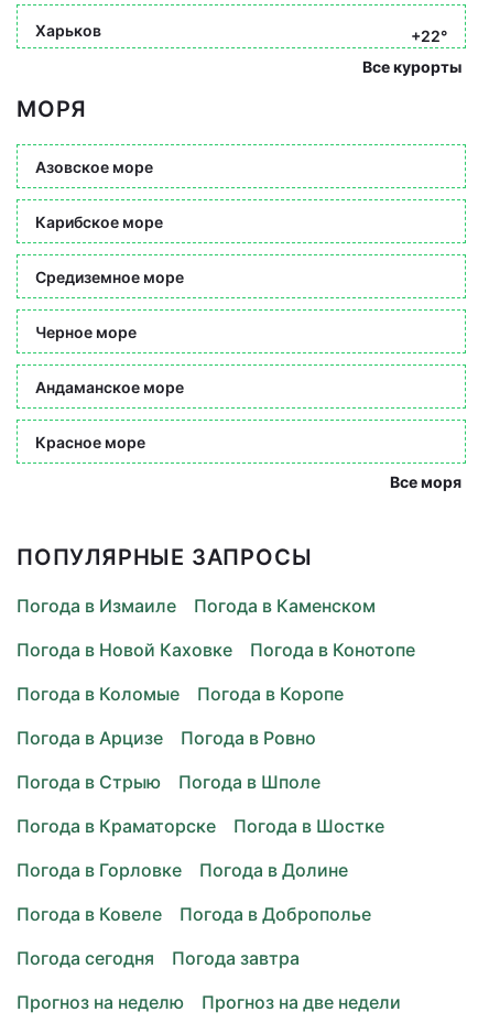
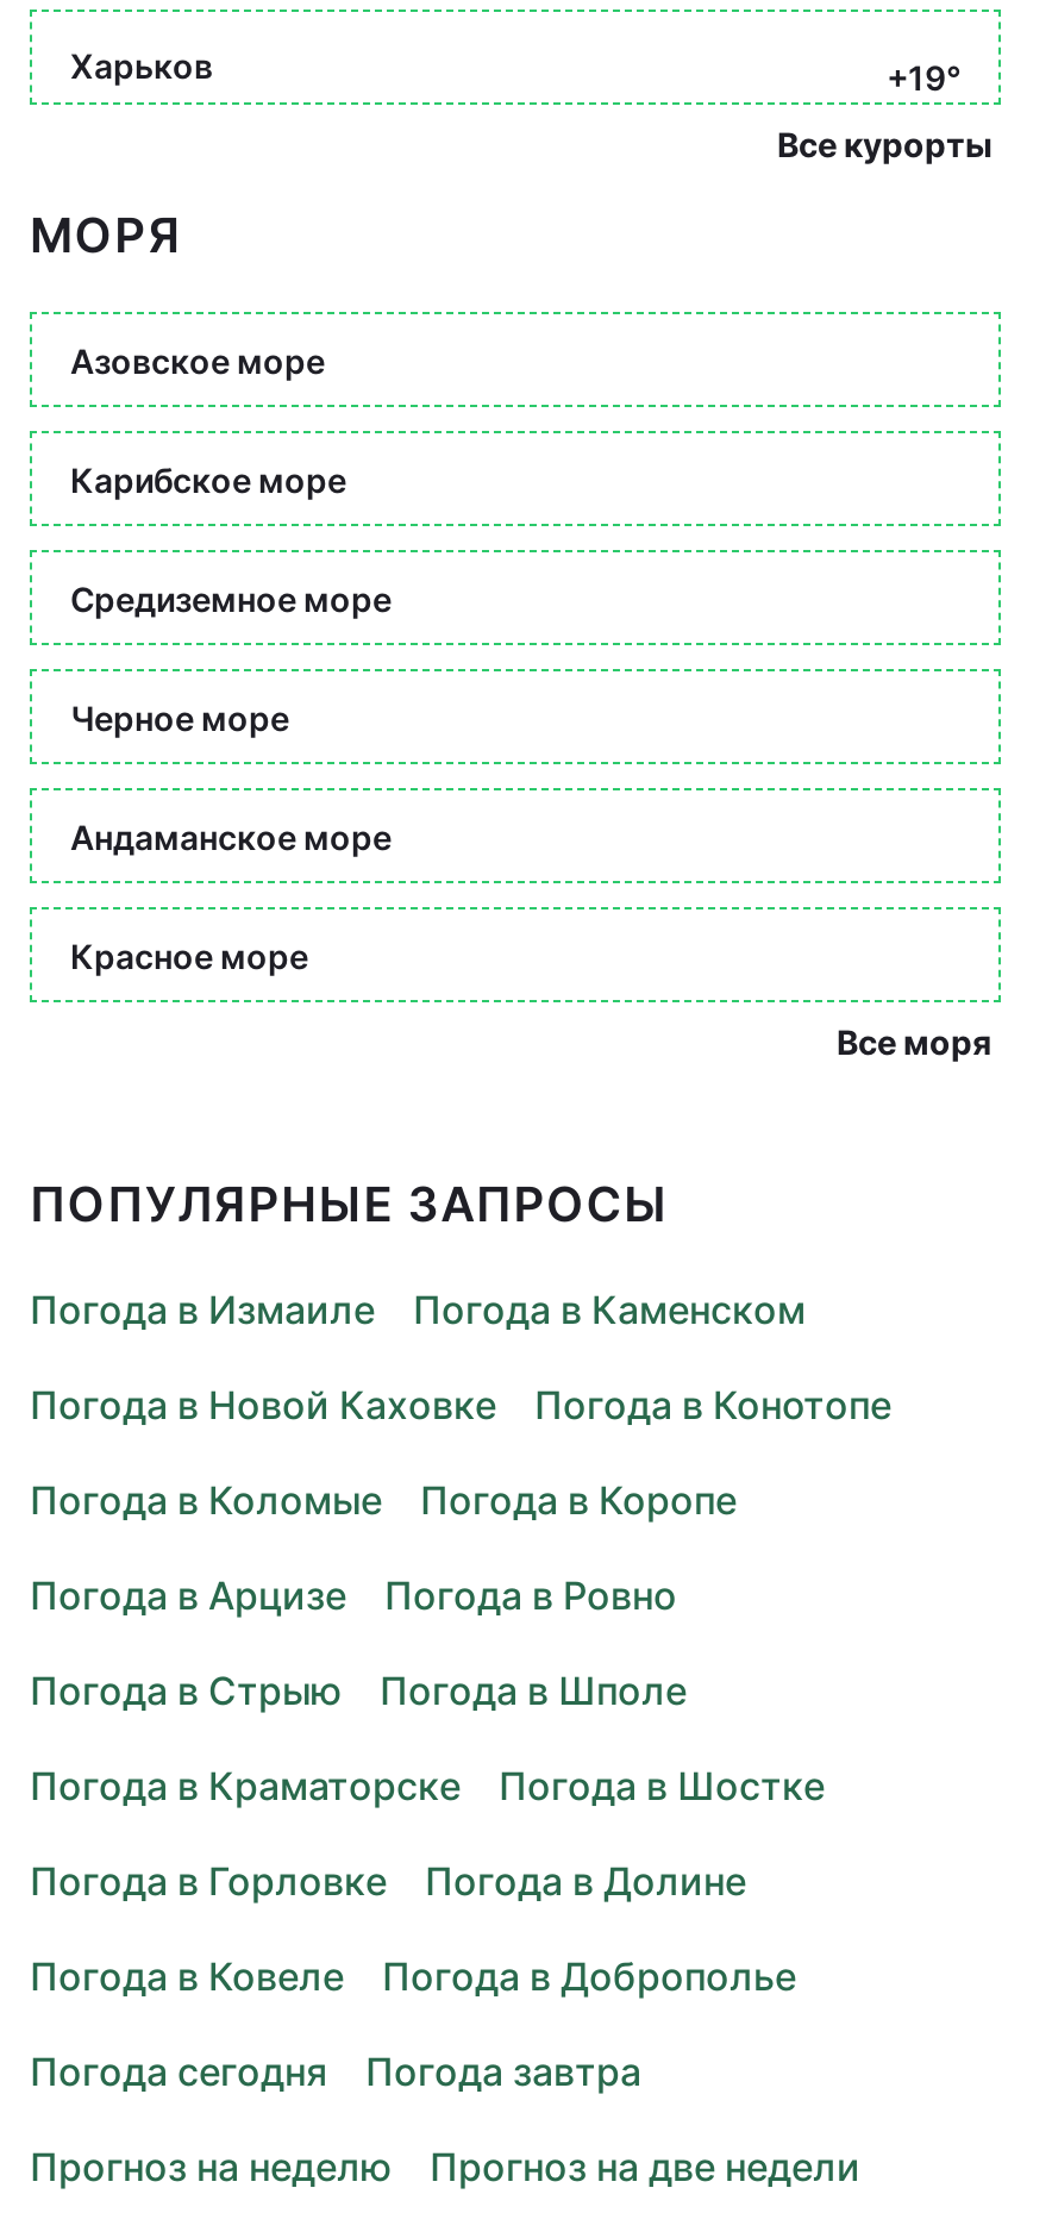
[411,26,447,45] +22° -> [887,57,960,98] +19°

